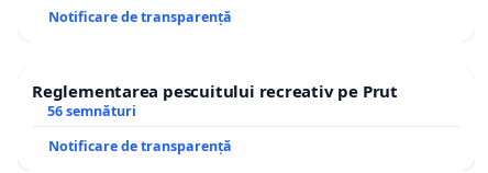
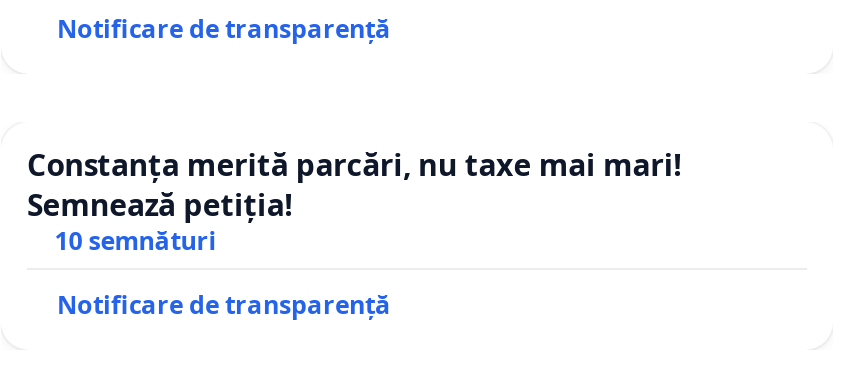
[32,80,398,121] Reglementarea pescuitului recreativ pe Prut | 56 semnături -> [27,145,681,259] Constanța merită parcări, nu taxe mai mari! | Semnează petiția! | 10 semnături

